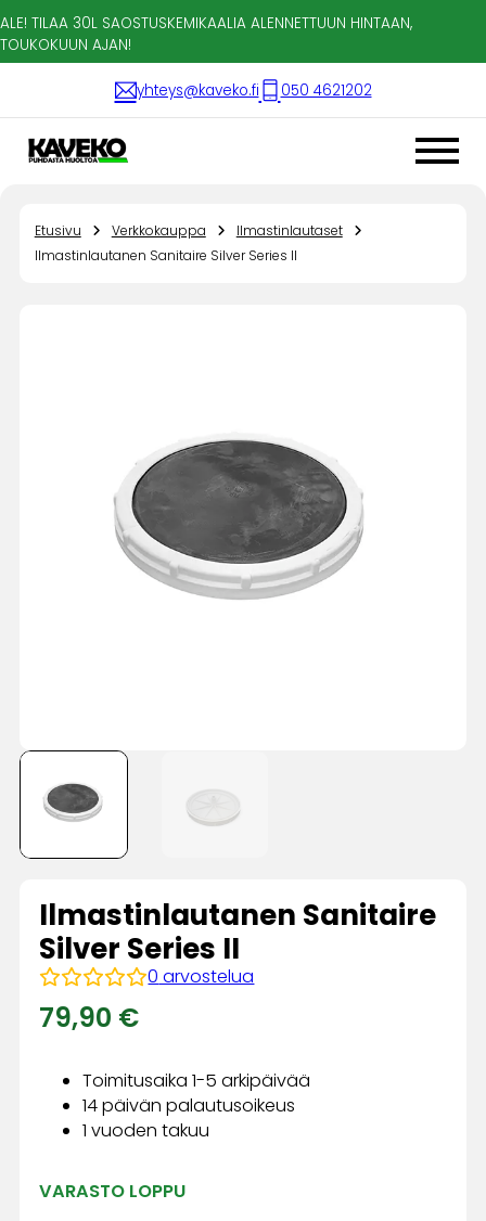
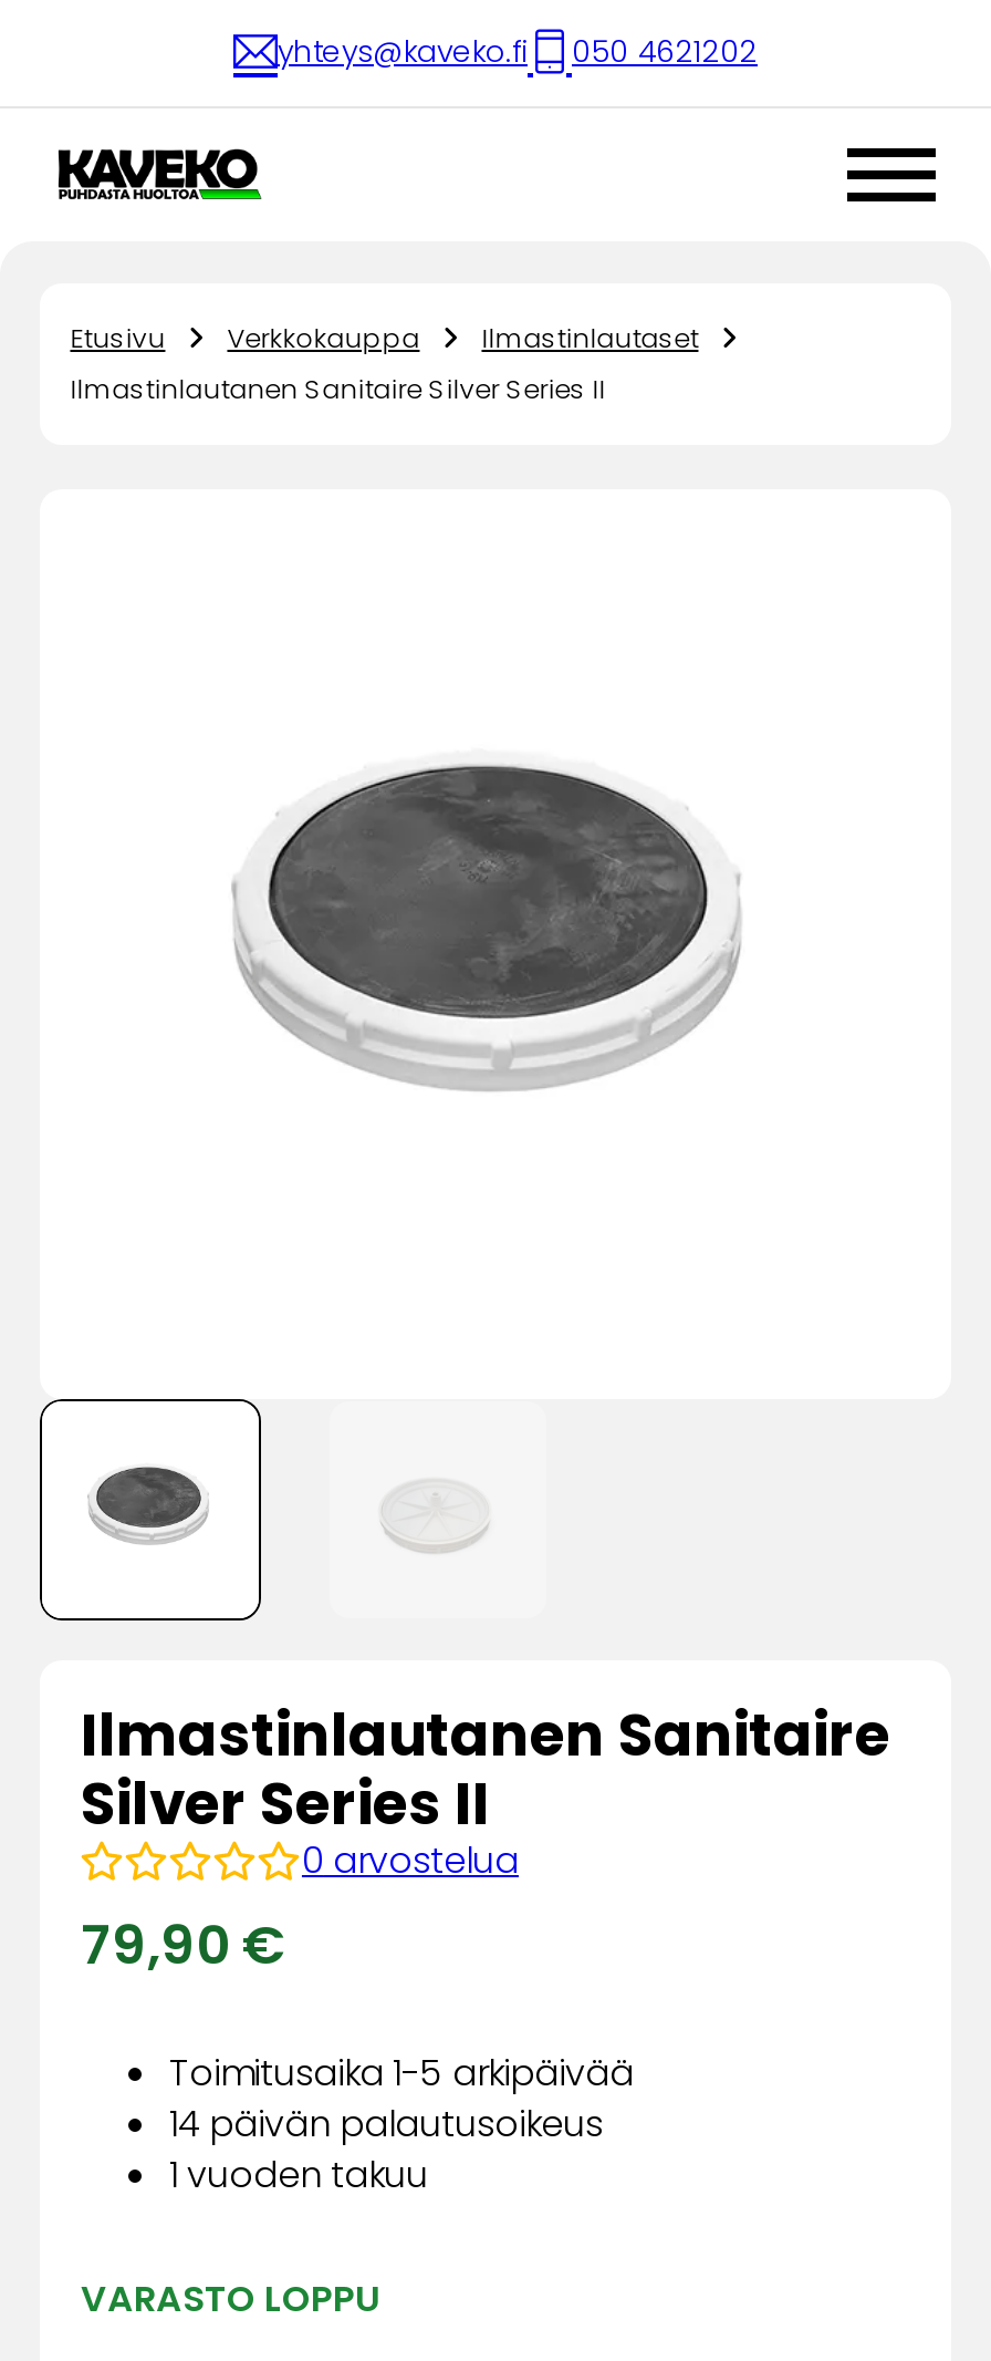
[0,12,412,55] ALE! TILAA 30L SAOSTUSKEMIKAALIA ALENNETTUUN HINTAAN, | TOUKOKUUN AJAN! -> none

